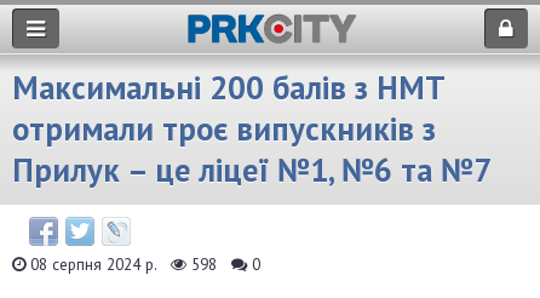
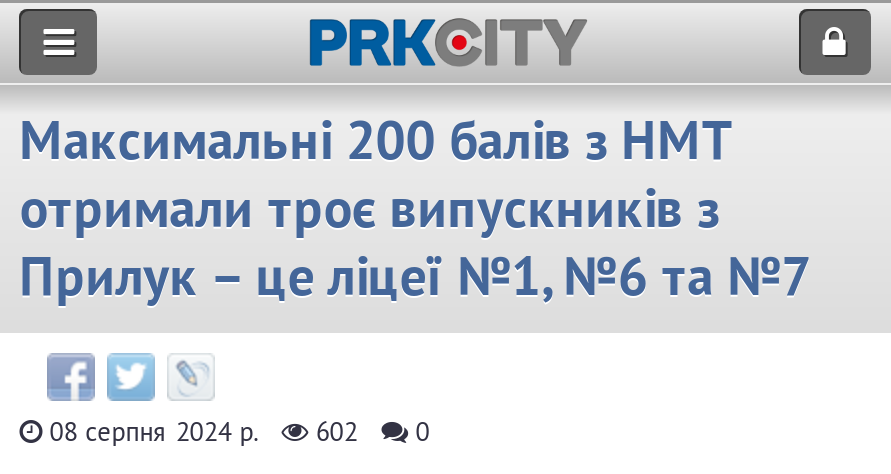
[26,253,261,275] 08 серпня 2024 р. 598 0 -> [41,413,429,449] 08 серпня 2024 р. 602 0

